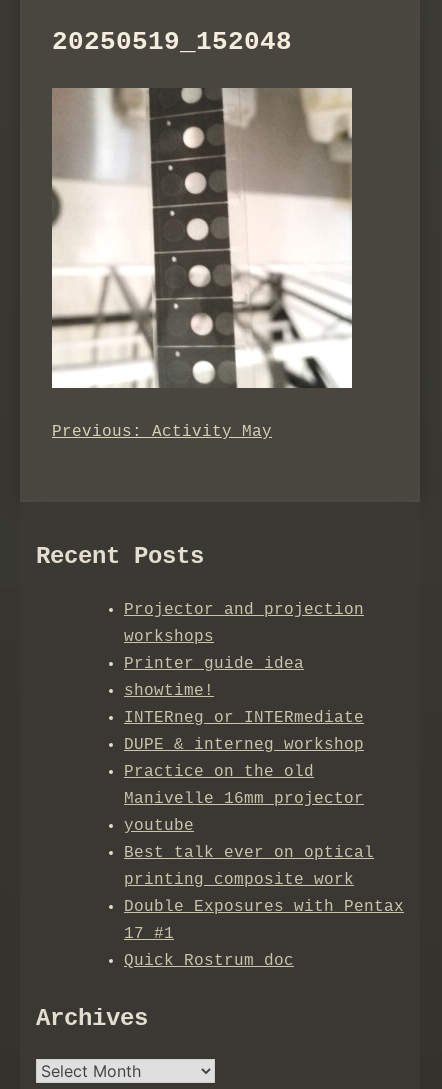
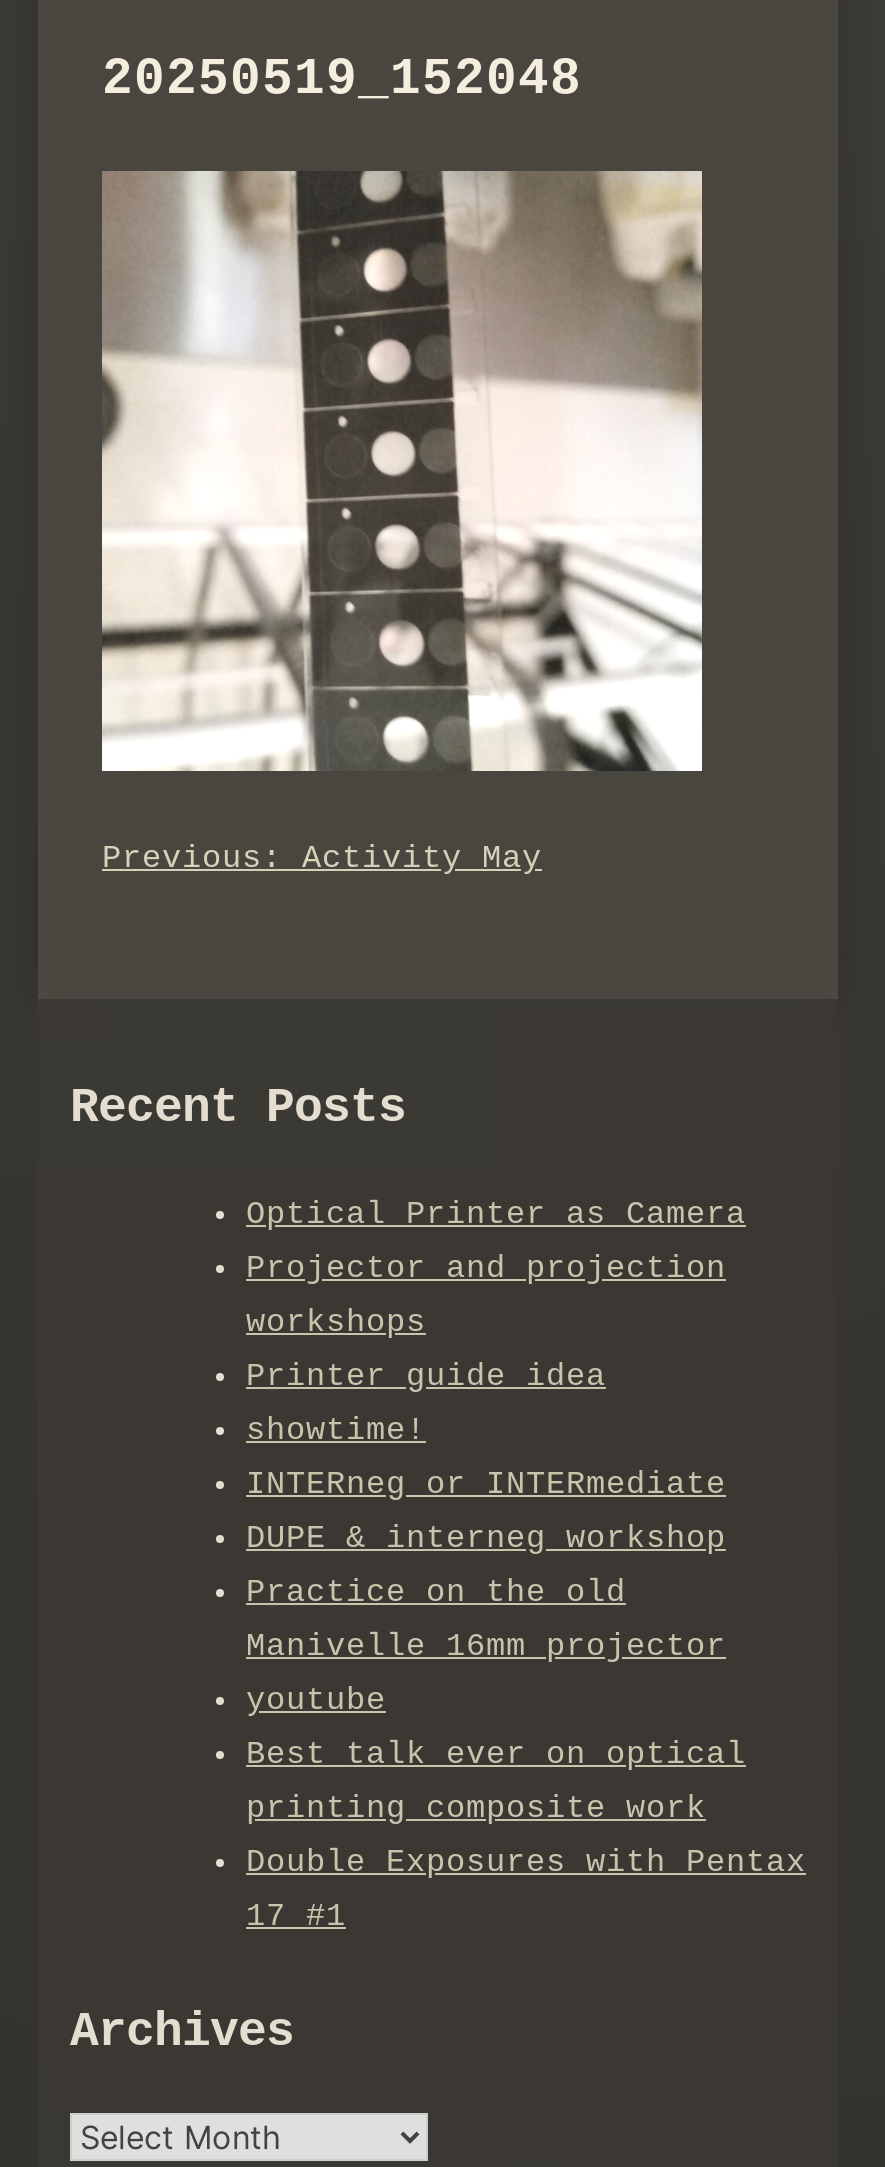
none -> [246,1198,746,1234] Optical Printer as Camera
moved [124,601,404,943] -> [246,1252,806,1936]: Projector and projection | workshops | Printer guide idea | ... | Double Exposures with Pentax | 17 #1
[124,952,294,970] Quick Rostrum doc -> none

